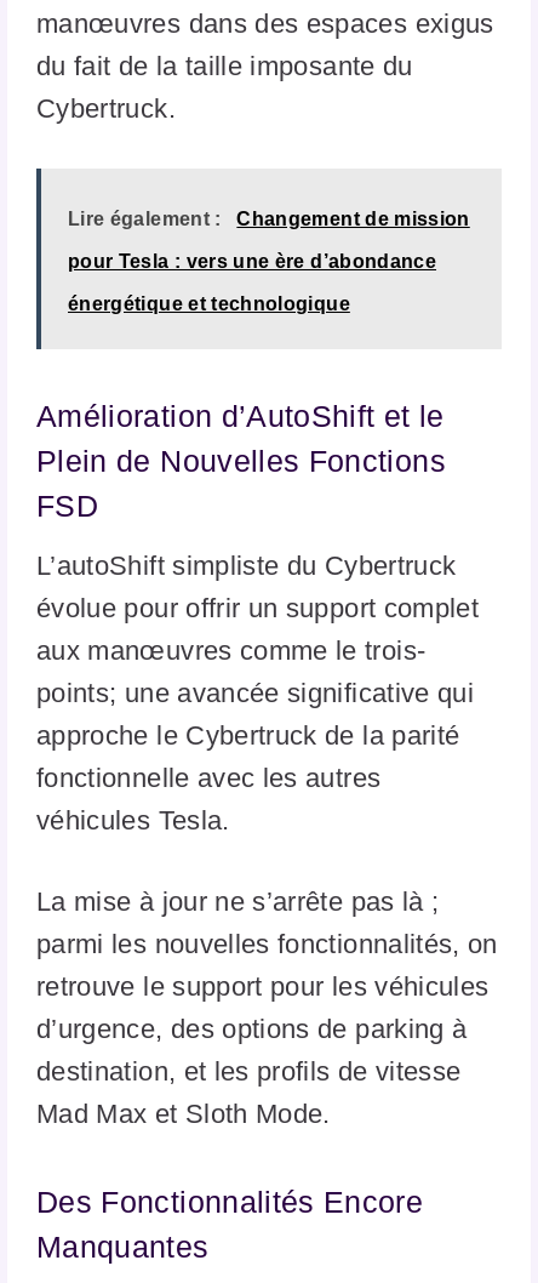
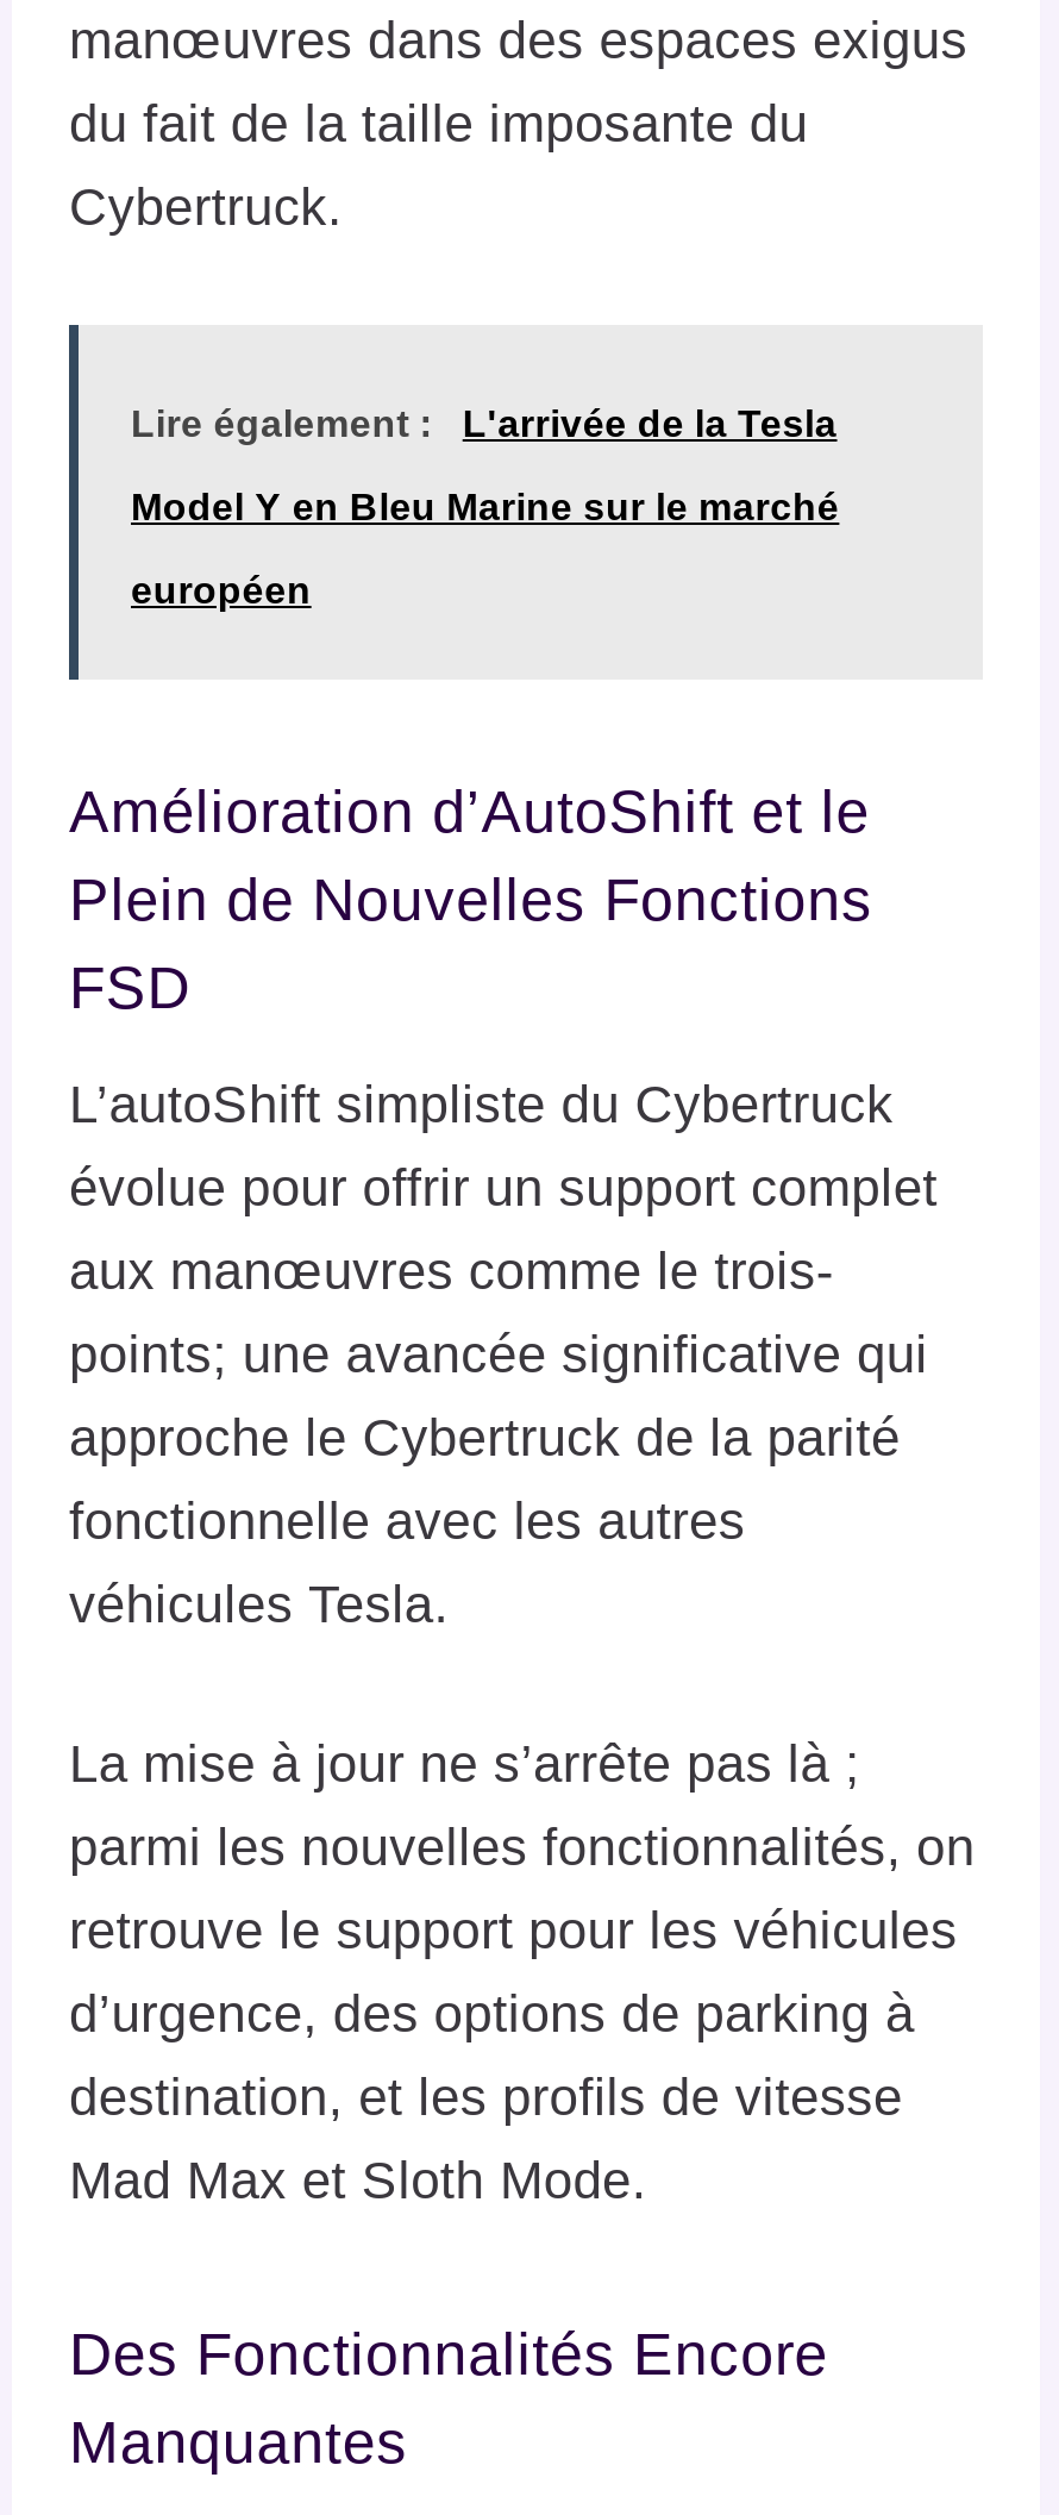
[237,209,470,229] Changement de mission -> [463,403,837,444] L'arrivée de la Tesla
[68,251,436,272] pour Tesla : vers une ère d’abondance -> [131,487,839,527] Model Y en Bleu Marine sur le marché
[68,293,350,314] énergétique et technologique -> [131,570,311,611] européen

